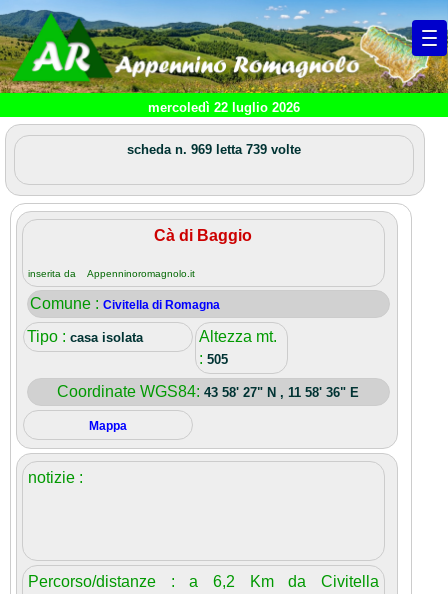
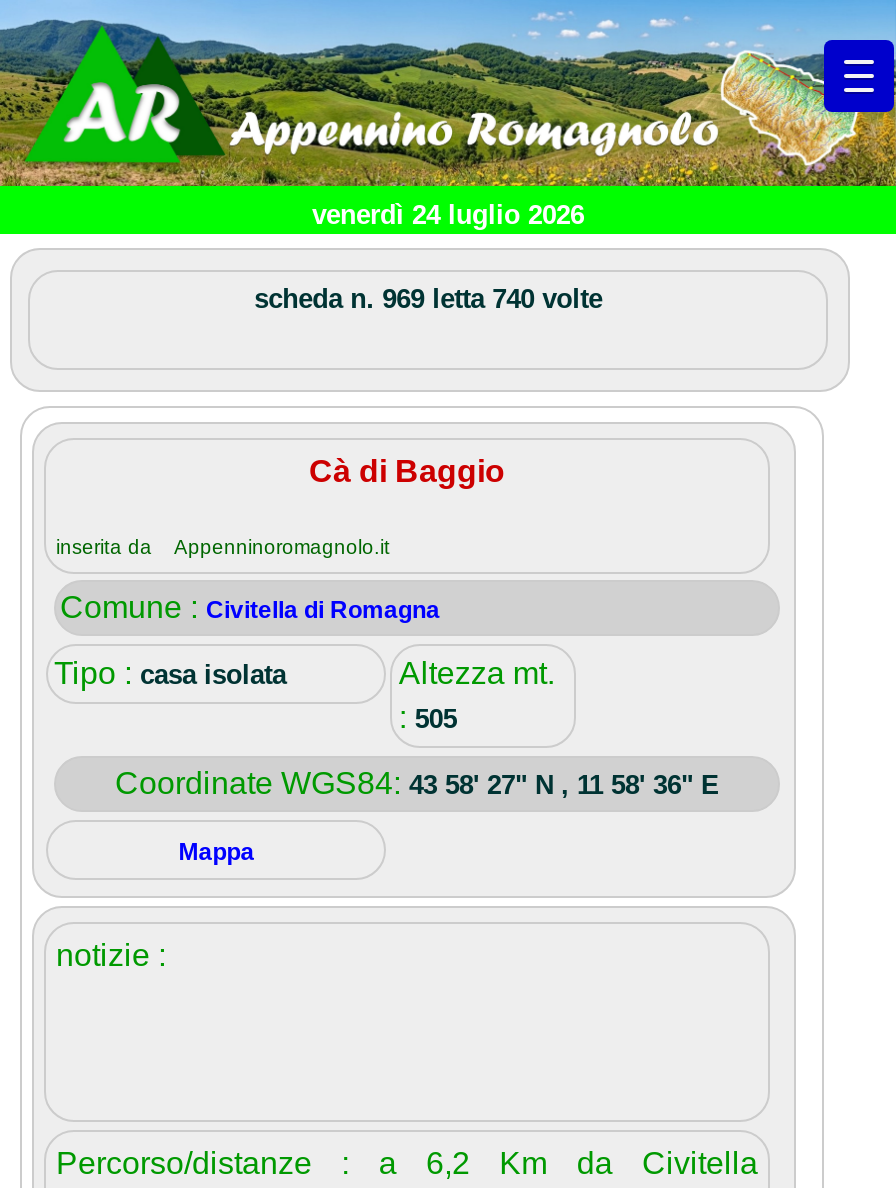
[148,100,300,115] mercoledì 22 luglio 2026 -> [312,201,584,231] venerdì 24 luglio 2026
[127,142,301,157] scheda n. 969 letta 739 volte -> [254,285,602,315] scheda n. 969 letta 740 volte

